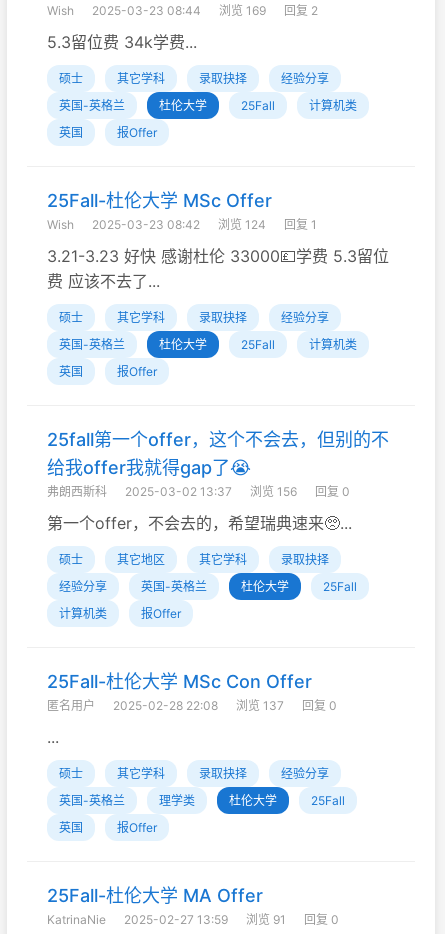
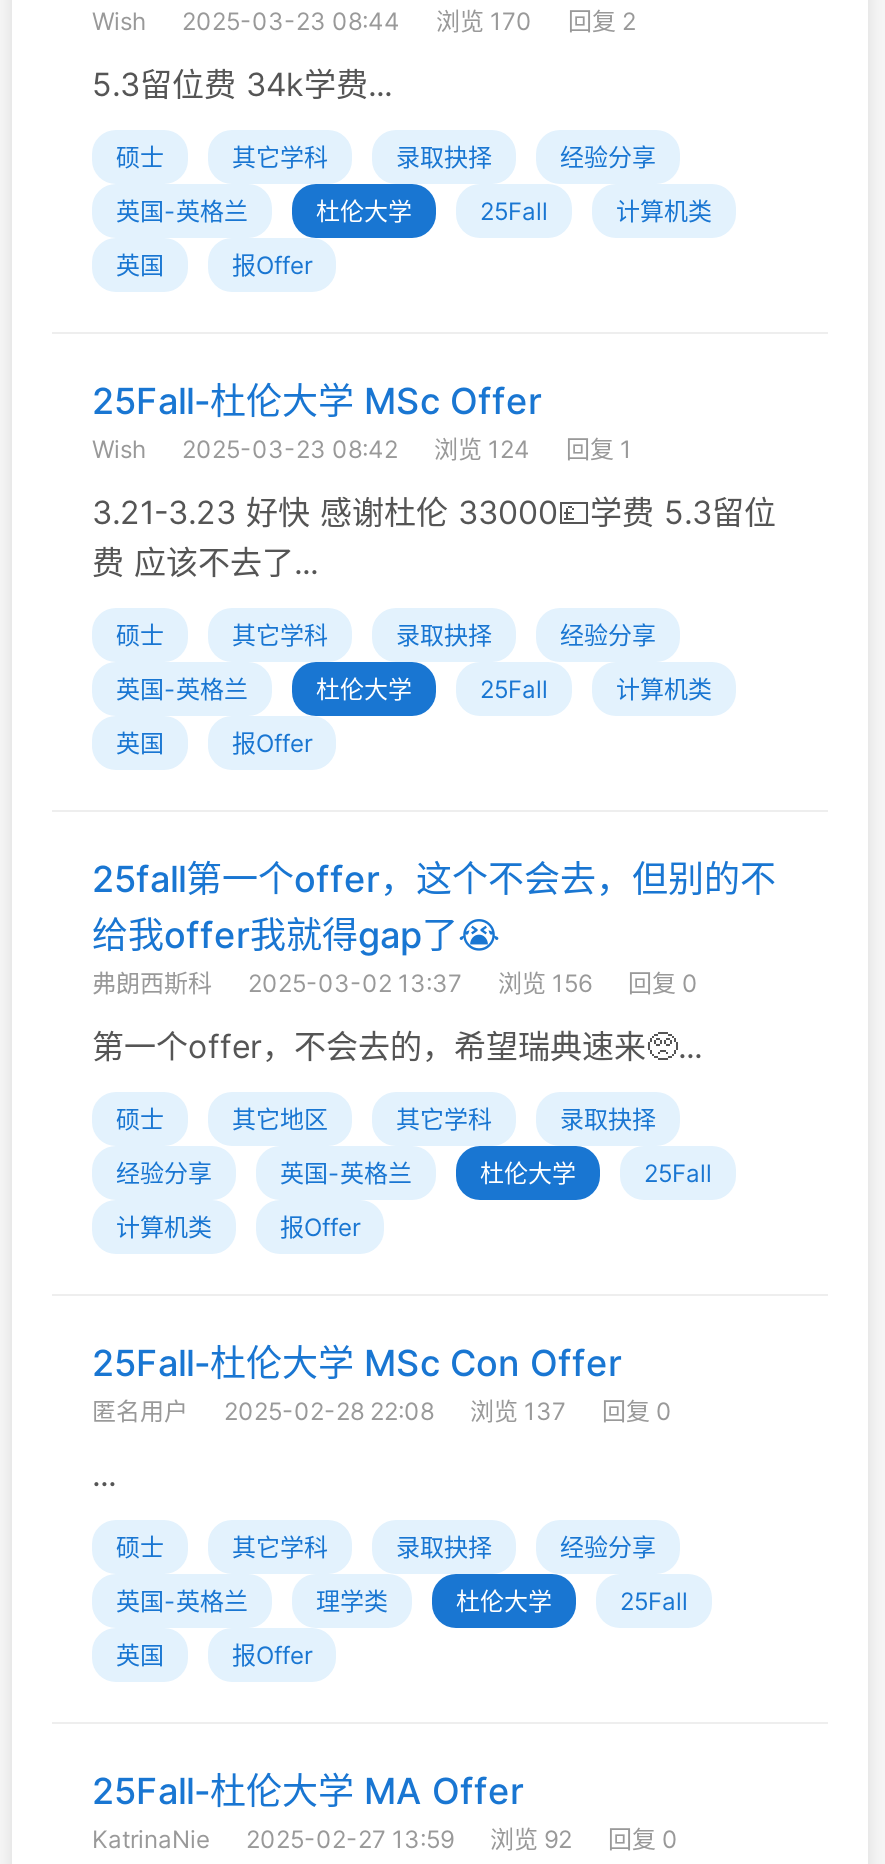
[47,3,318,18] Wish 2025-03-23 08:44 浏览 169 回复 2 -> [92,6,636,36] Wish 2025-03-23 08:44 浏览 170 回复 2
[47,912,339,927] KatrinaNie 2025-02-27 13:59 浏览 91 回复 0 -> [92,1824,678,1854] KatrinaNie 2025-02-27 13:59 浏览 92 回复 0

